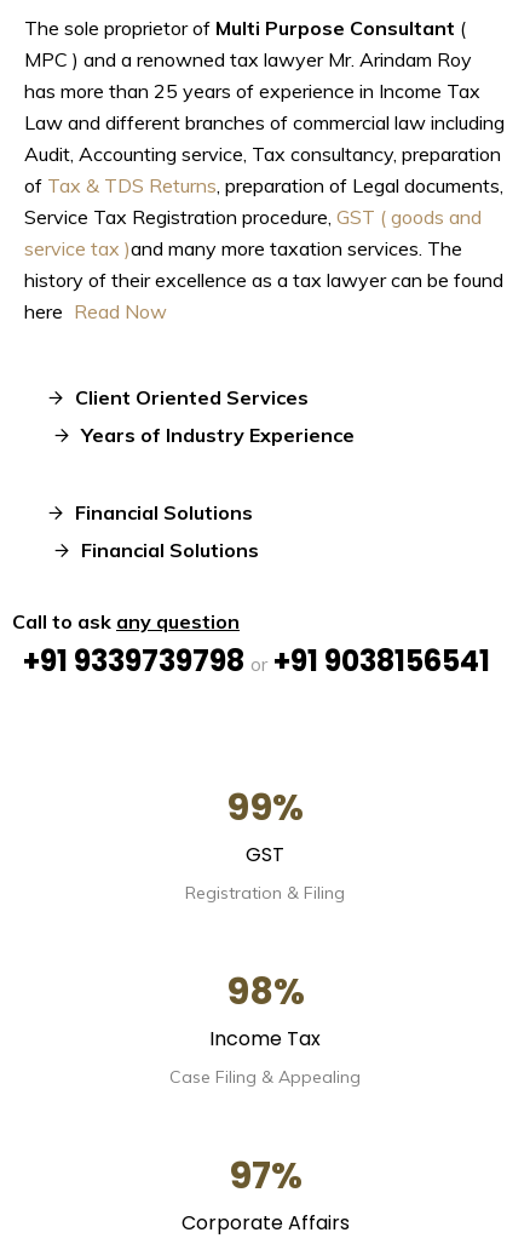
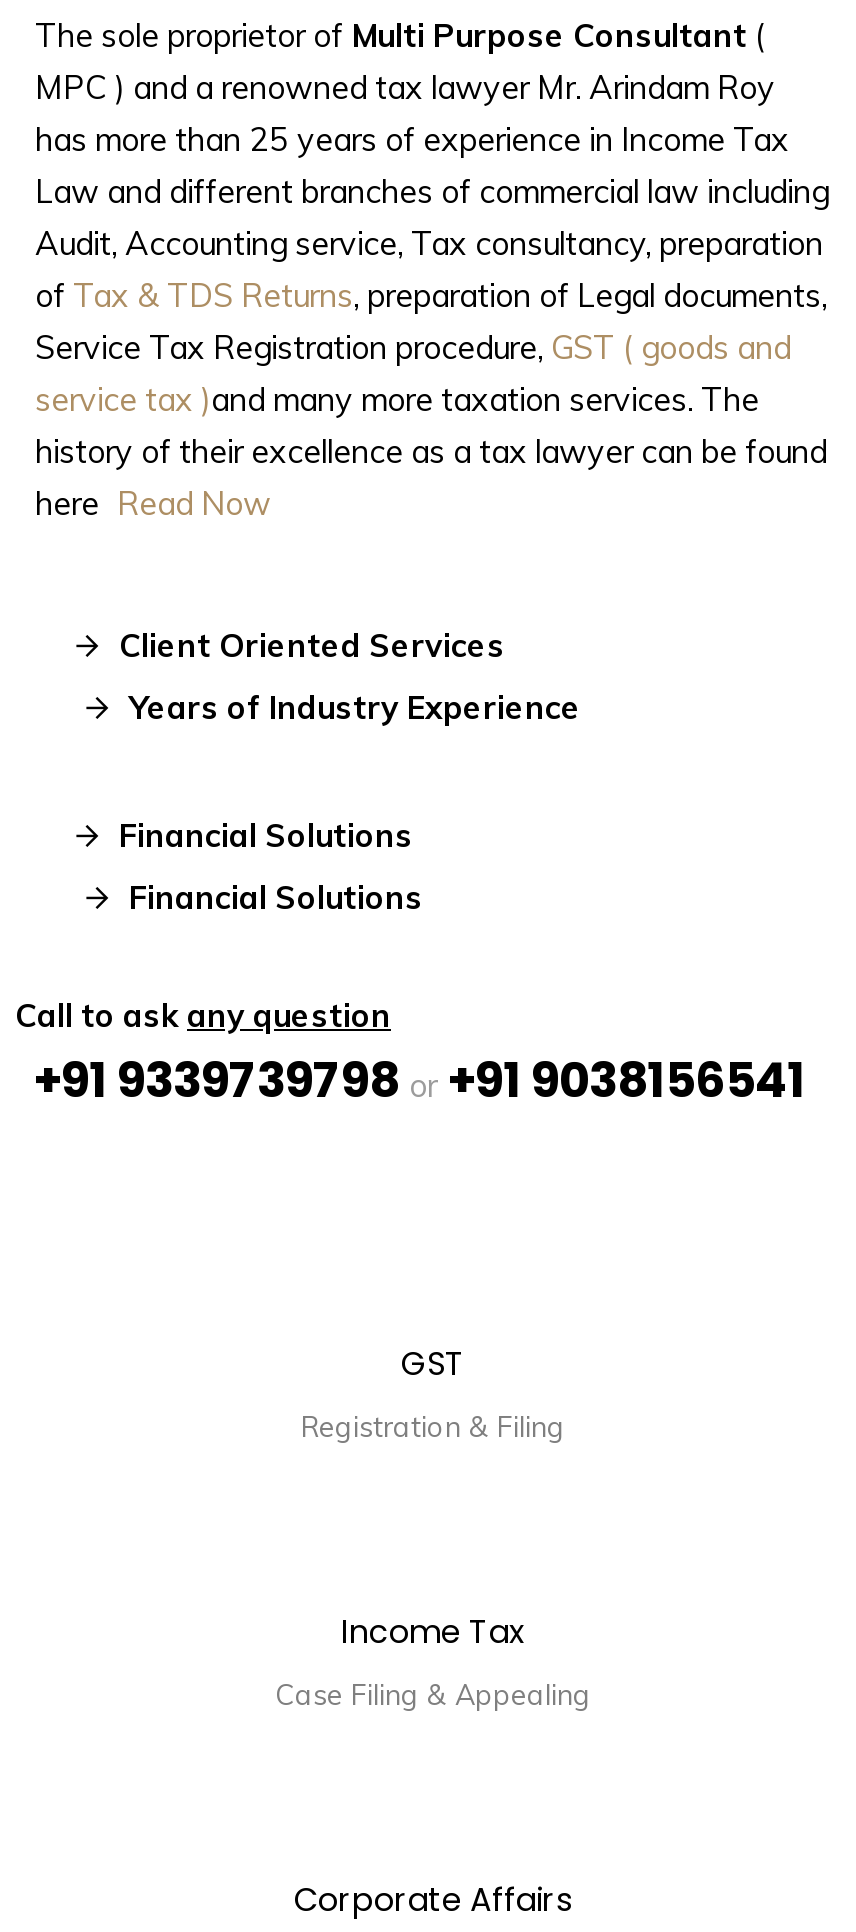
[226,782,304,833] 99% -> none
[226,967,304,1017] 98% -> none
[228,1151,302,1202] 97% -> none

